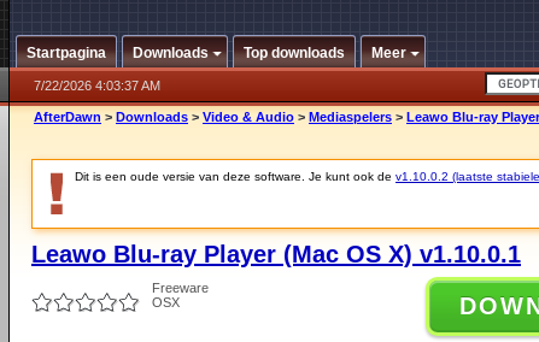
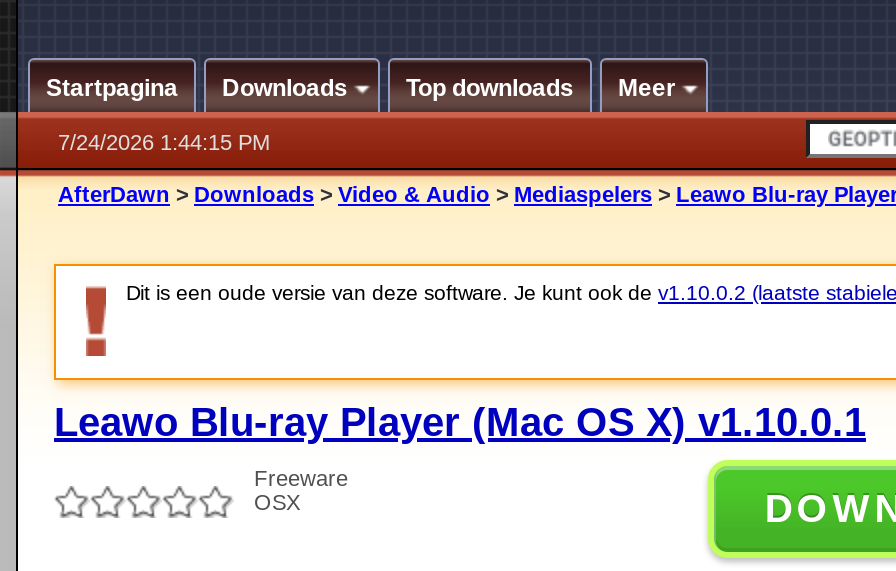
[34,78,160,93] 7/22/2026 4:03:37 AM -> [58,130,270,154] 7/24/2026 1:44:15 PM

